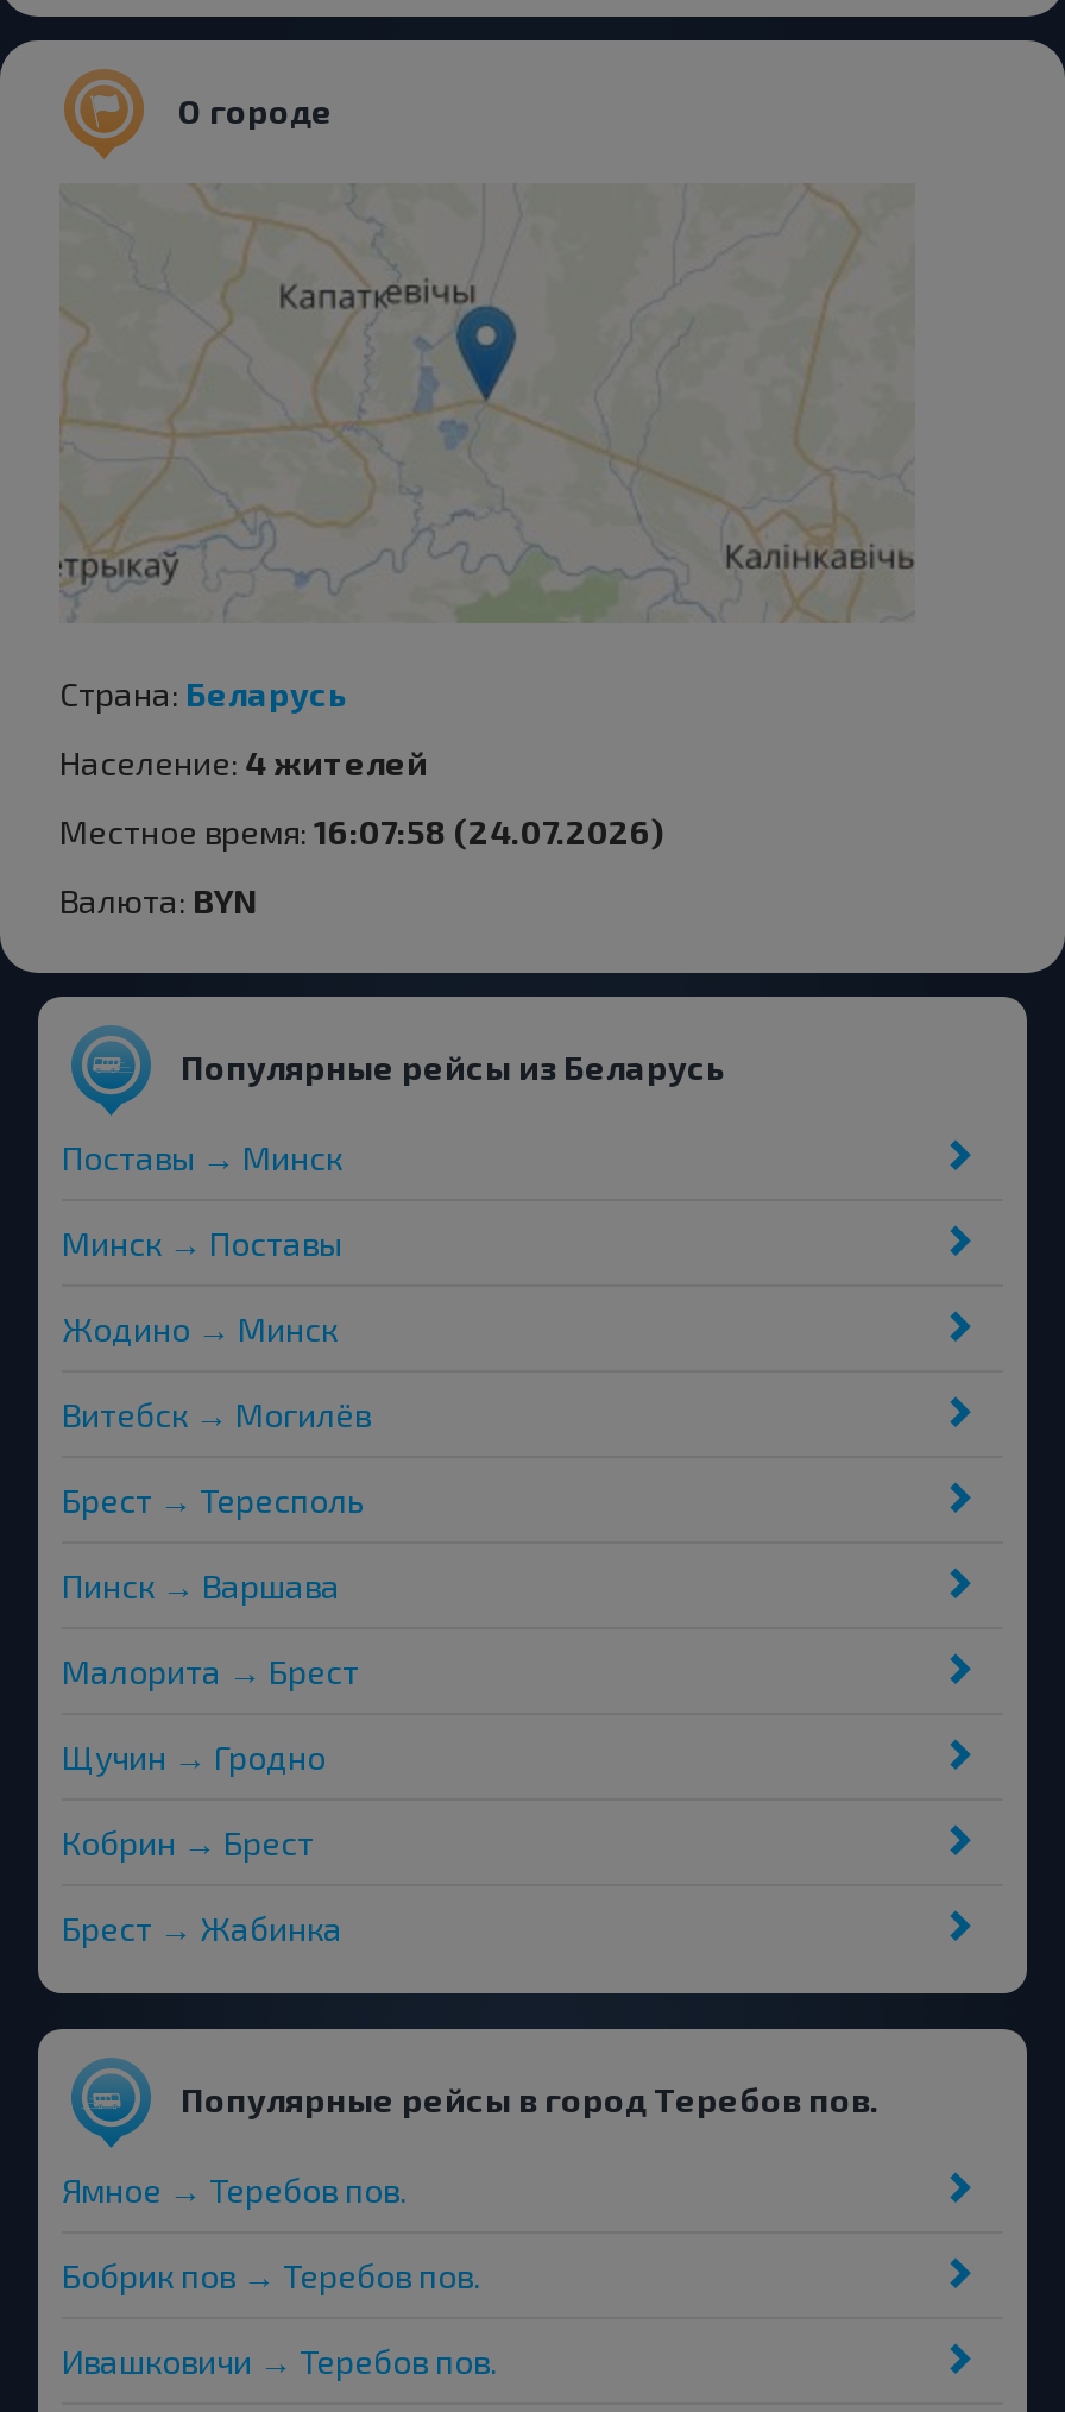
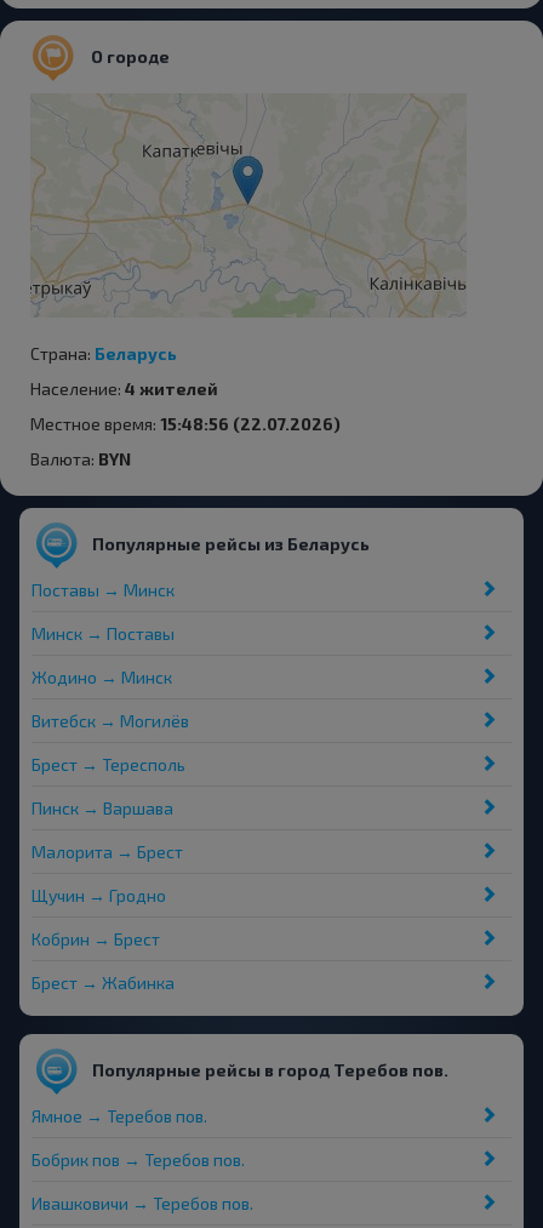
[59,811,666,852] Местное время: 16:07:58 (24.07.2026) -> [30,413,341,434] Местное время: 15:48:56 (22.07.2026)

